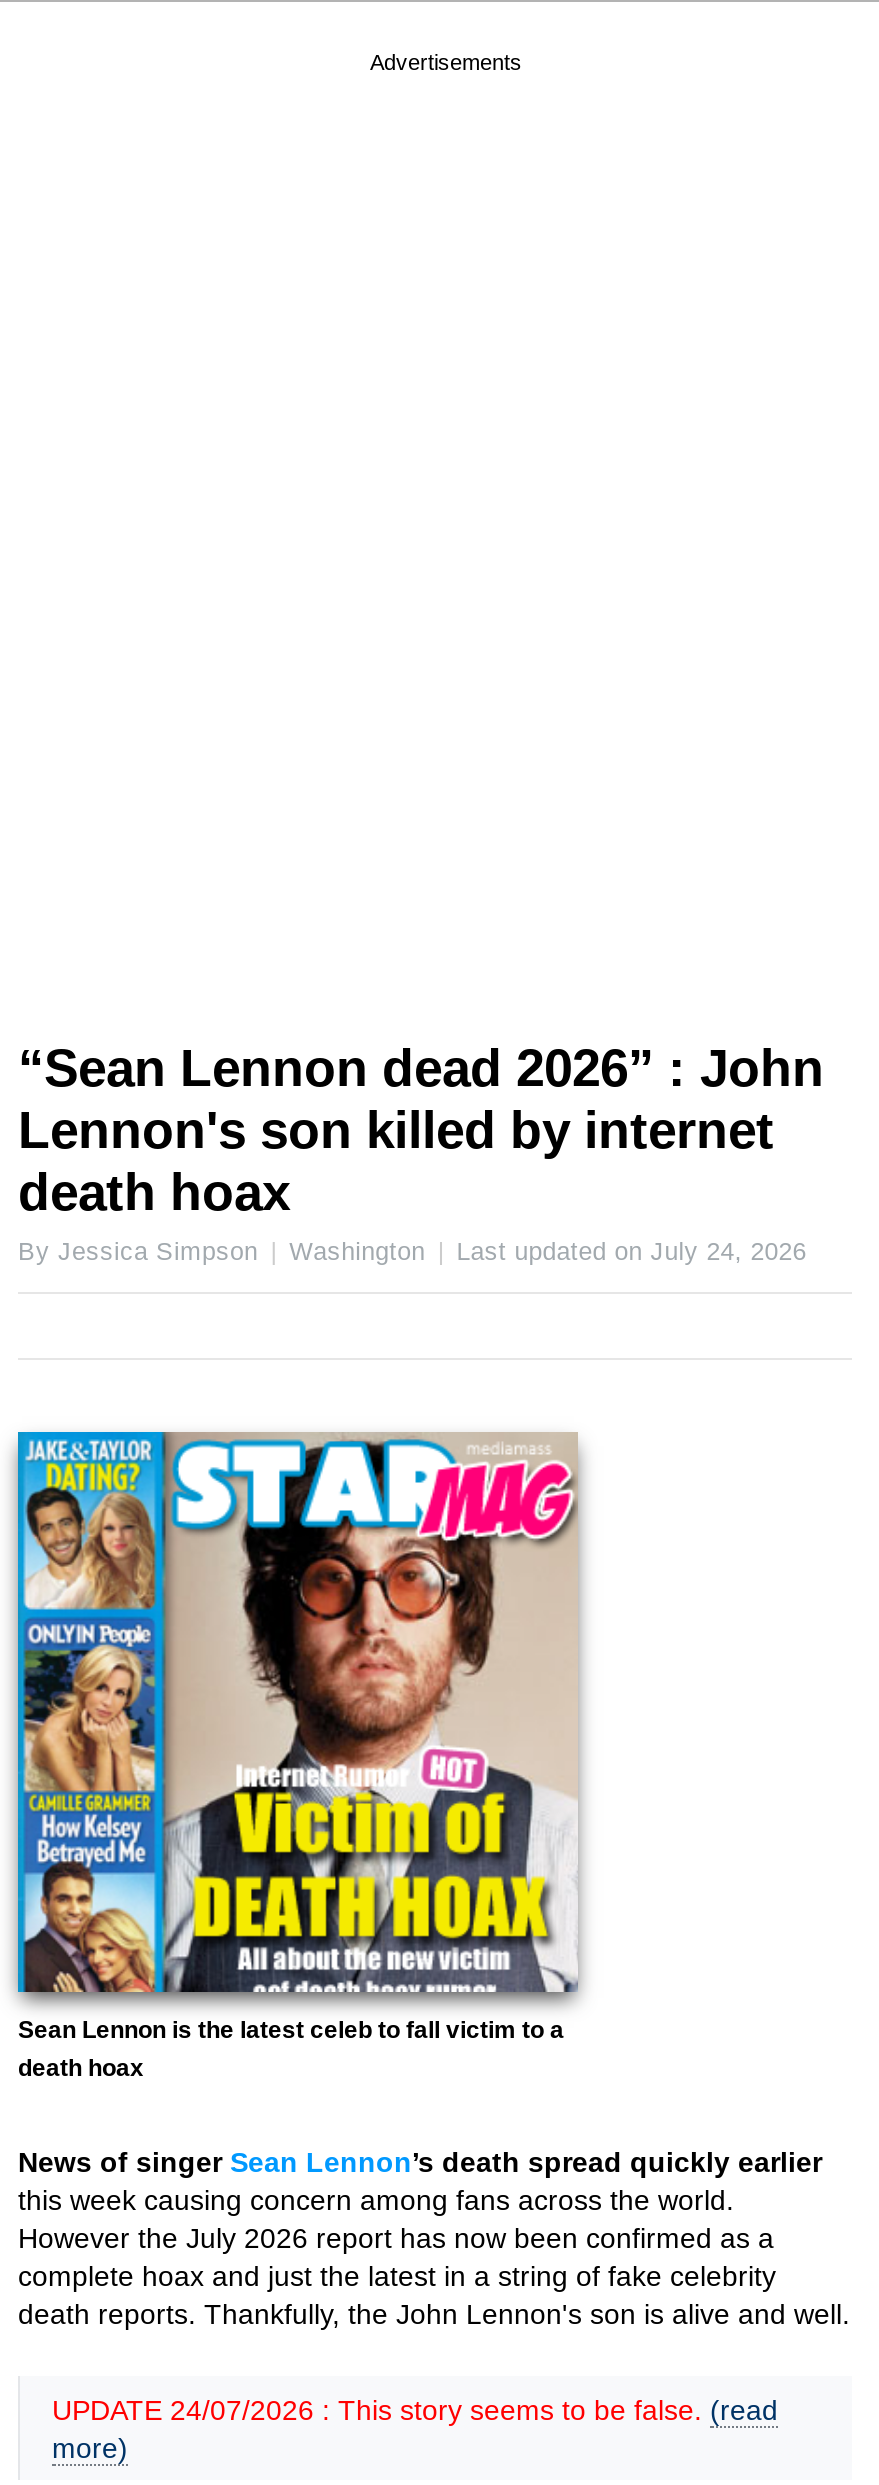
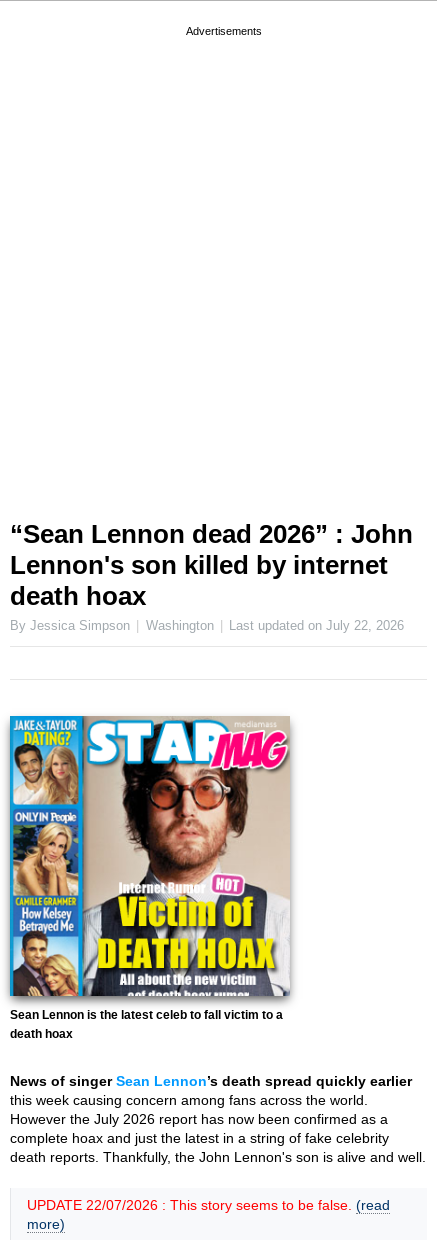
[456,1238,806,1266] Last updated on July 24, 2026 -> [229,619,404,633] Last updated on July 22, 2026
[52,2394,778,2426] UPDATE 24/07/2026 : This story seems to be false. (read -> [27,1197,390,1213] UPDATE 22/07/2026 : This story seems to be false. (read

